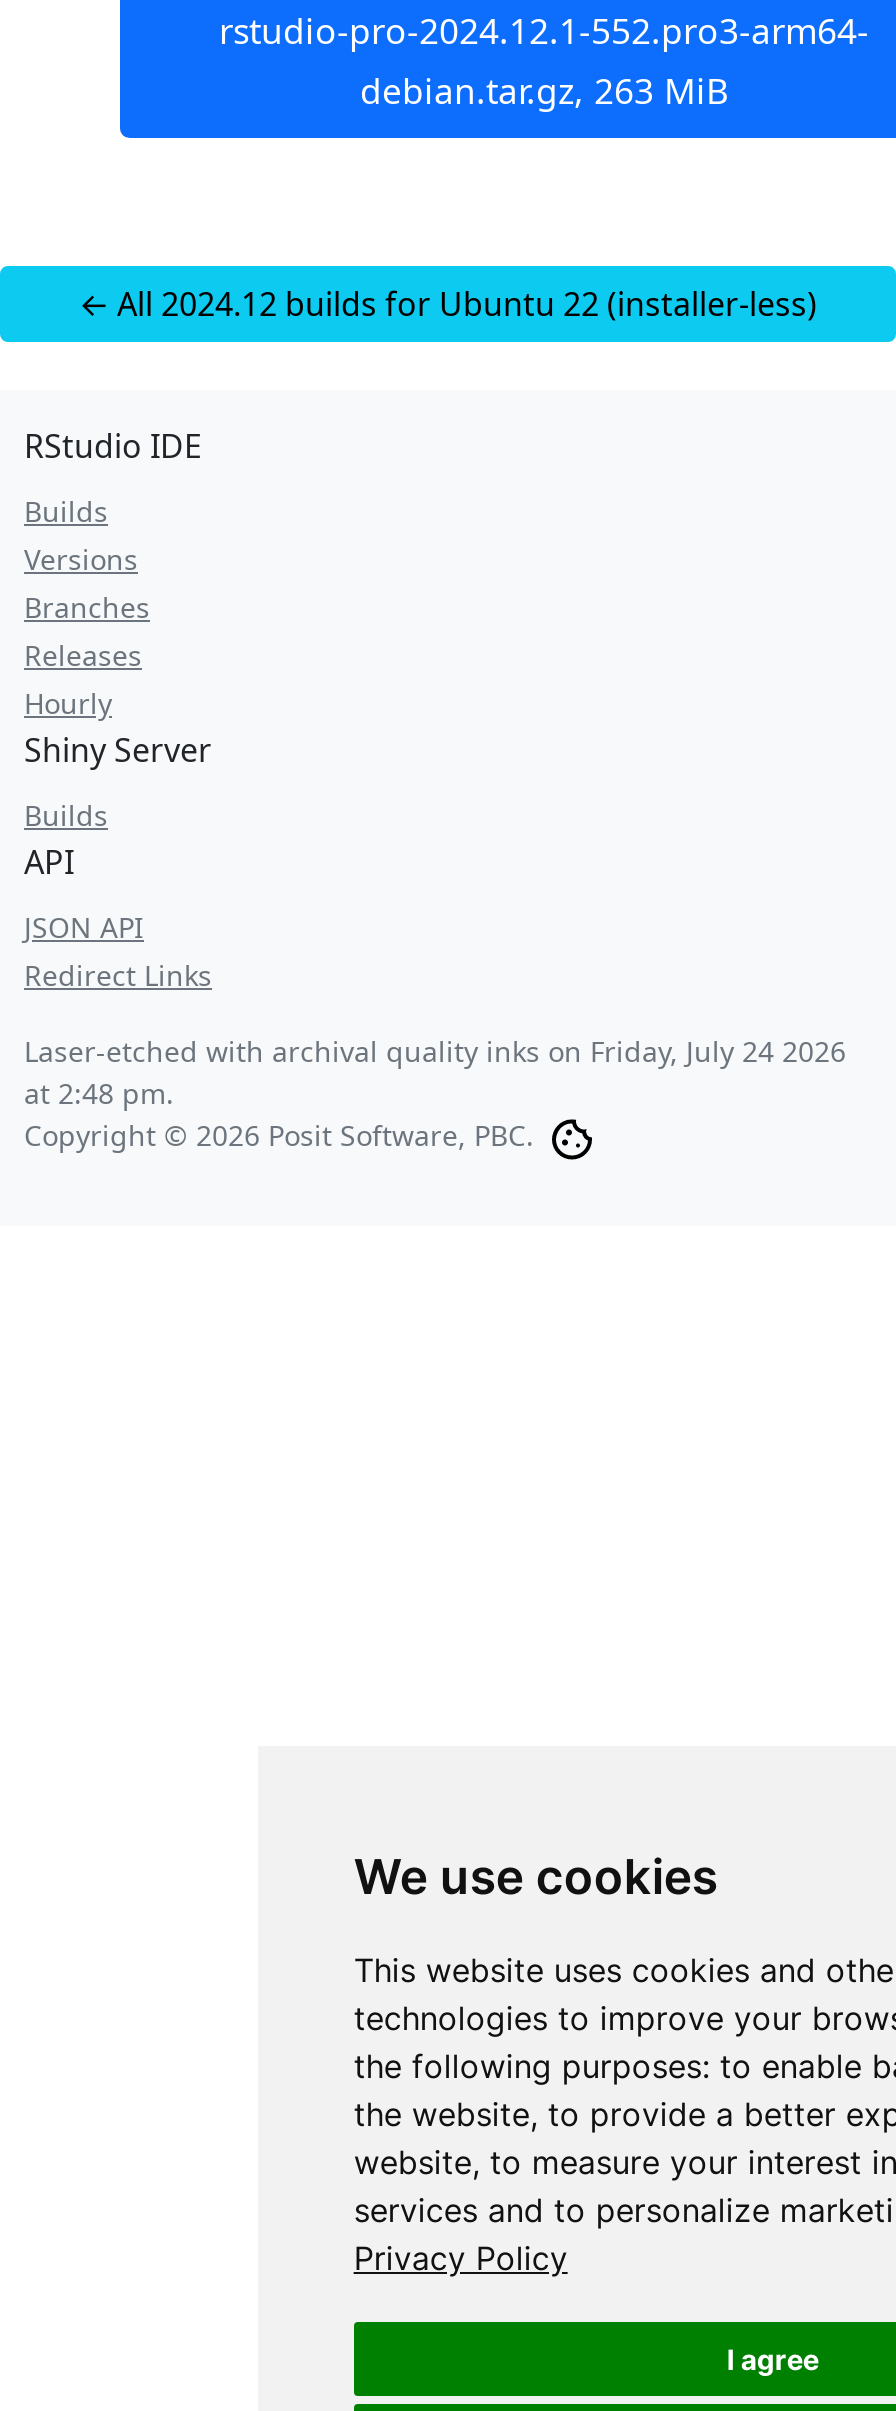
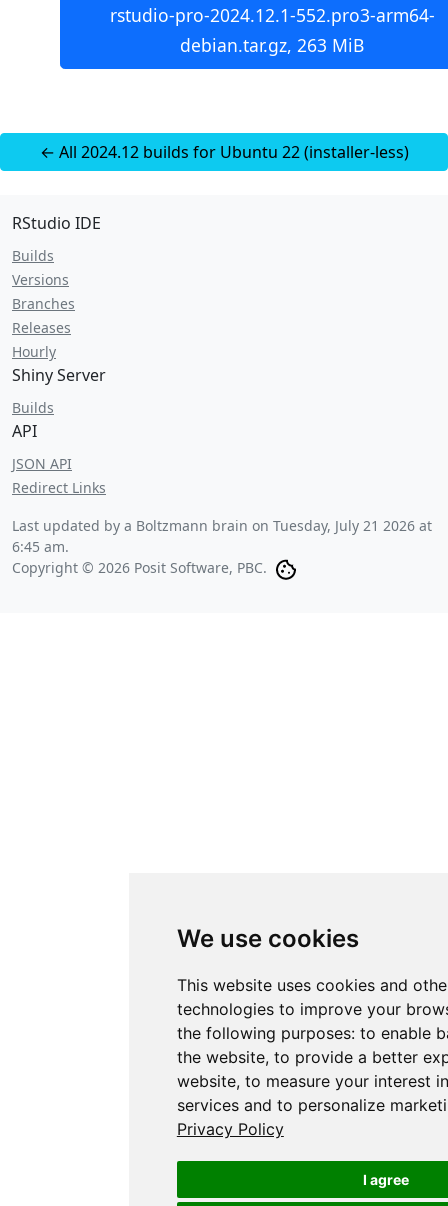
[24,1032,846,1112] Laser-etched with archival quality inks on Friday, July 24 2026 | at 2:48 pm. -> [12,516,432,556] Last updated by a Boltzmann brain on Tuesday, July 21 2026 at | 6:45 am.

